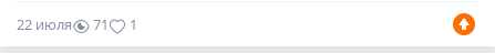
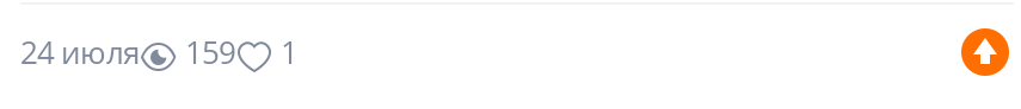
[17,14,72,34] 22 июля -> [20,31,140,73] 24 июля
[93,14,109,34] 71 -> [185,31,235,73] 159

